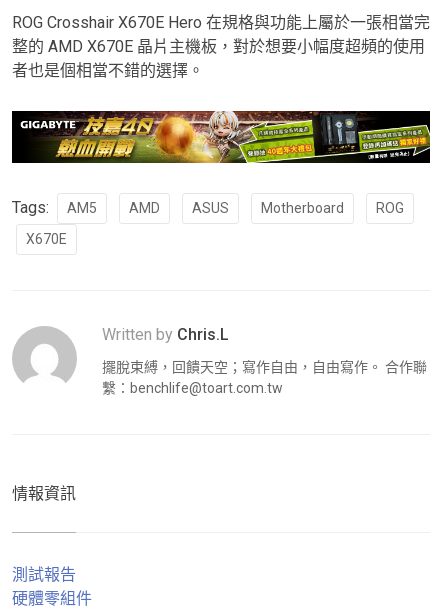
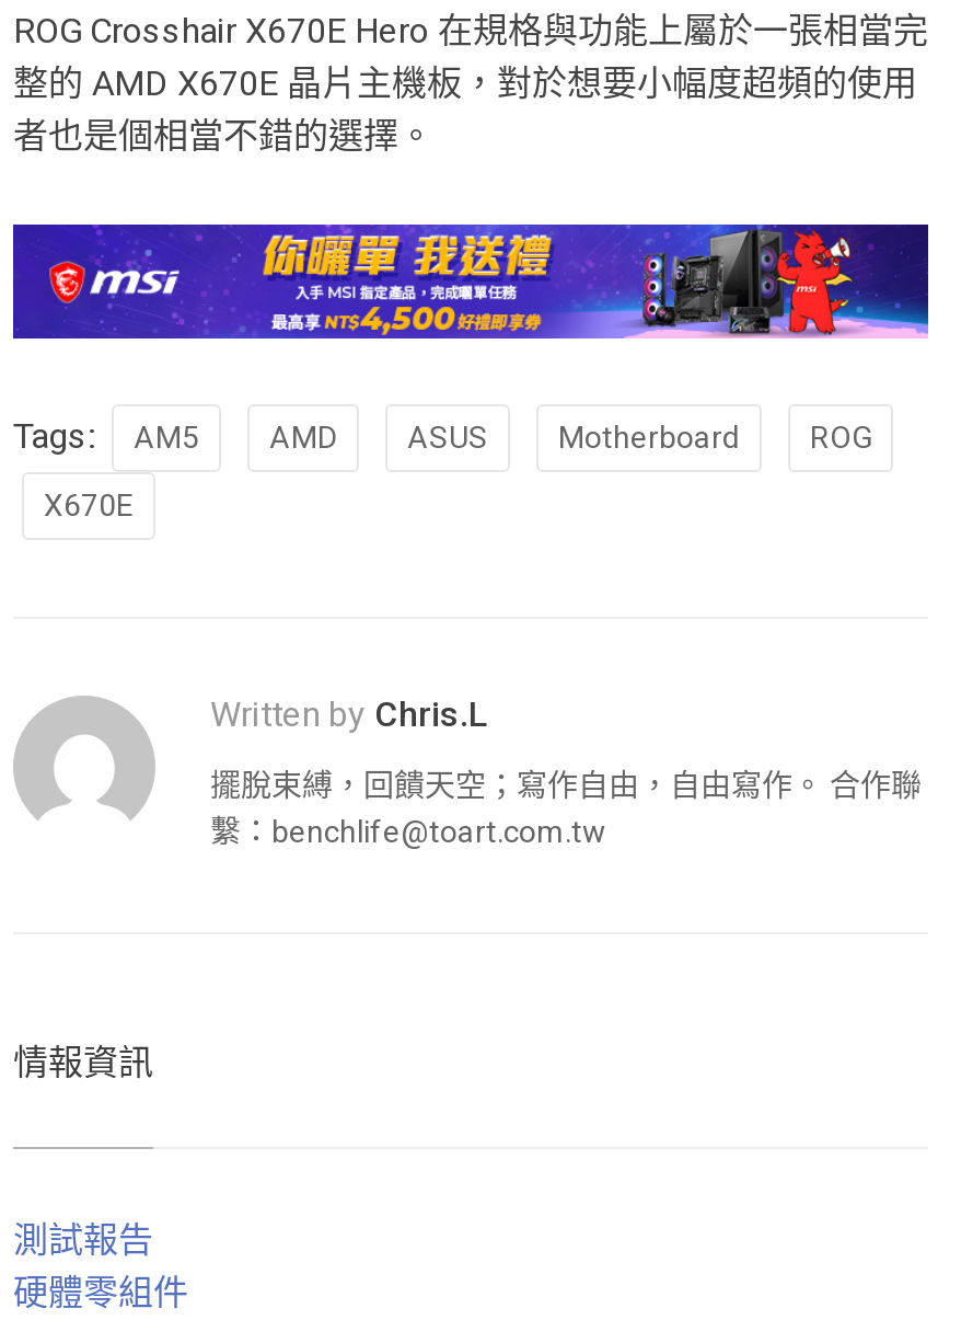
[11,110,431,164] [image] -> [11,222,930,341] [image]

